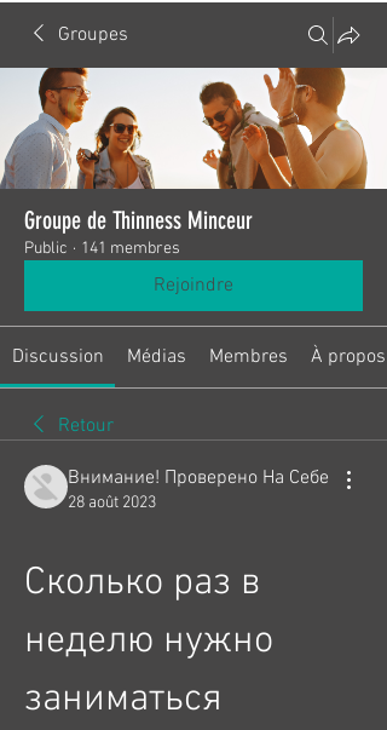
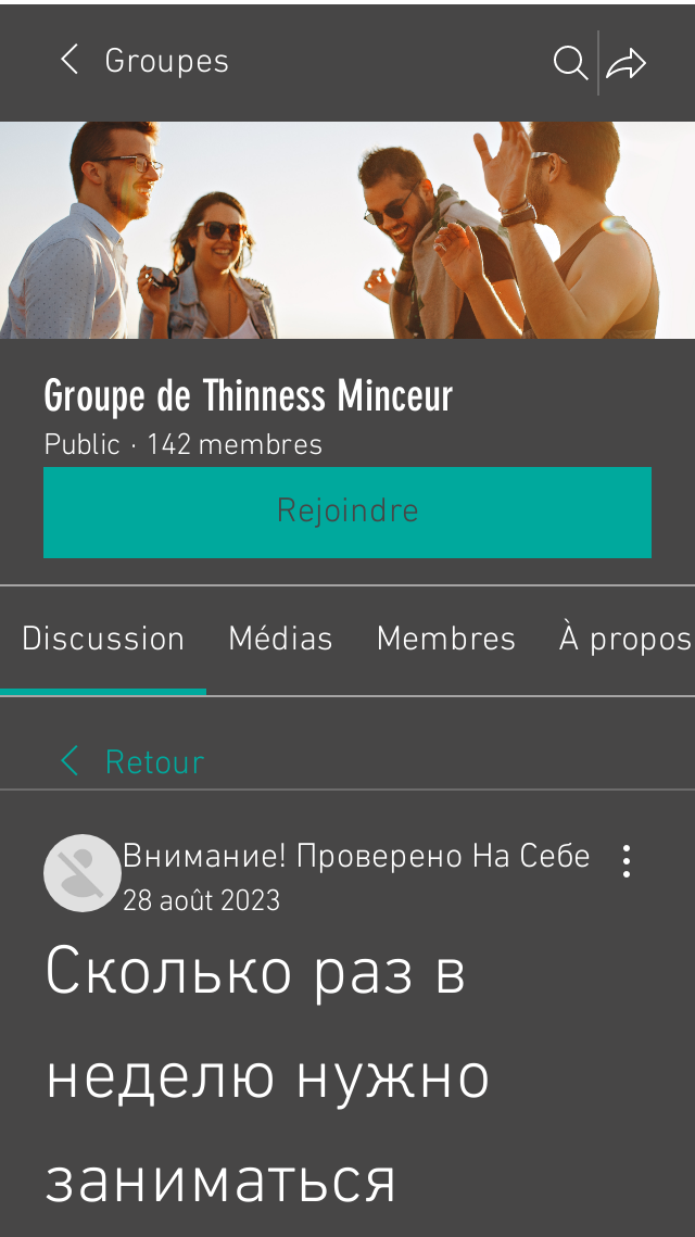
[24,238,180,259] Public · 141 membres -> [43,428,324,465] Public · 142 membres

